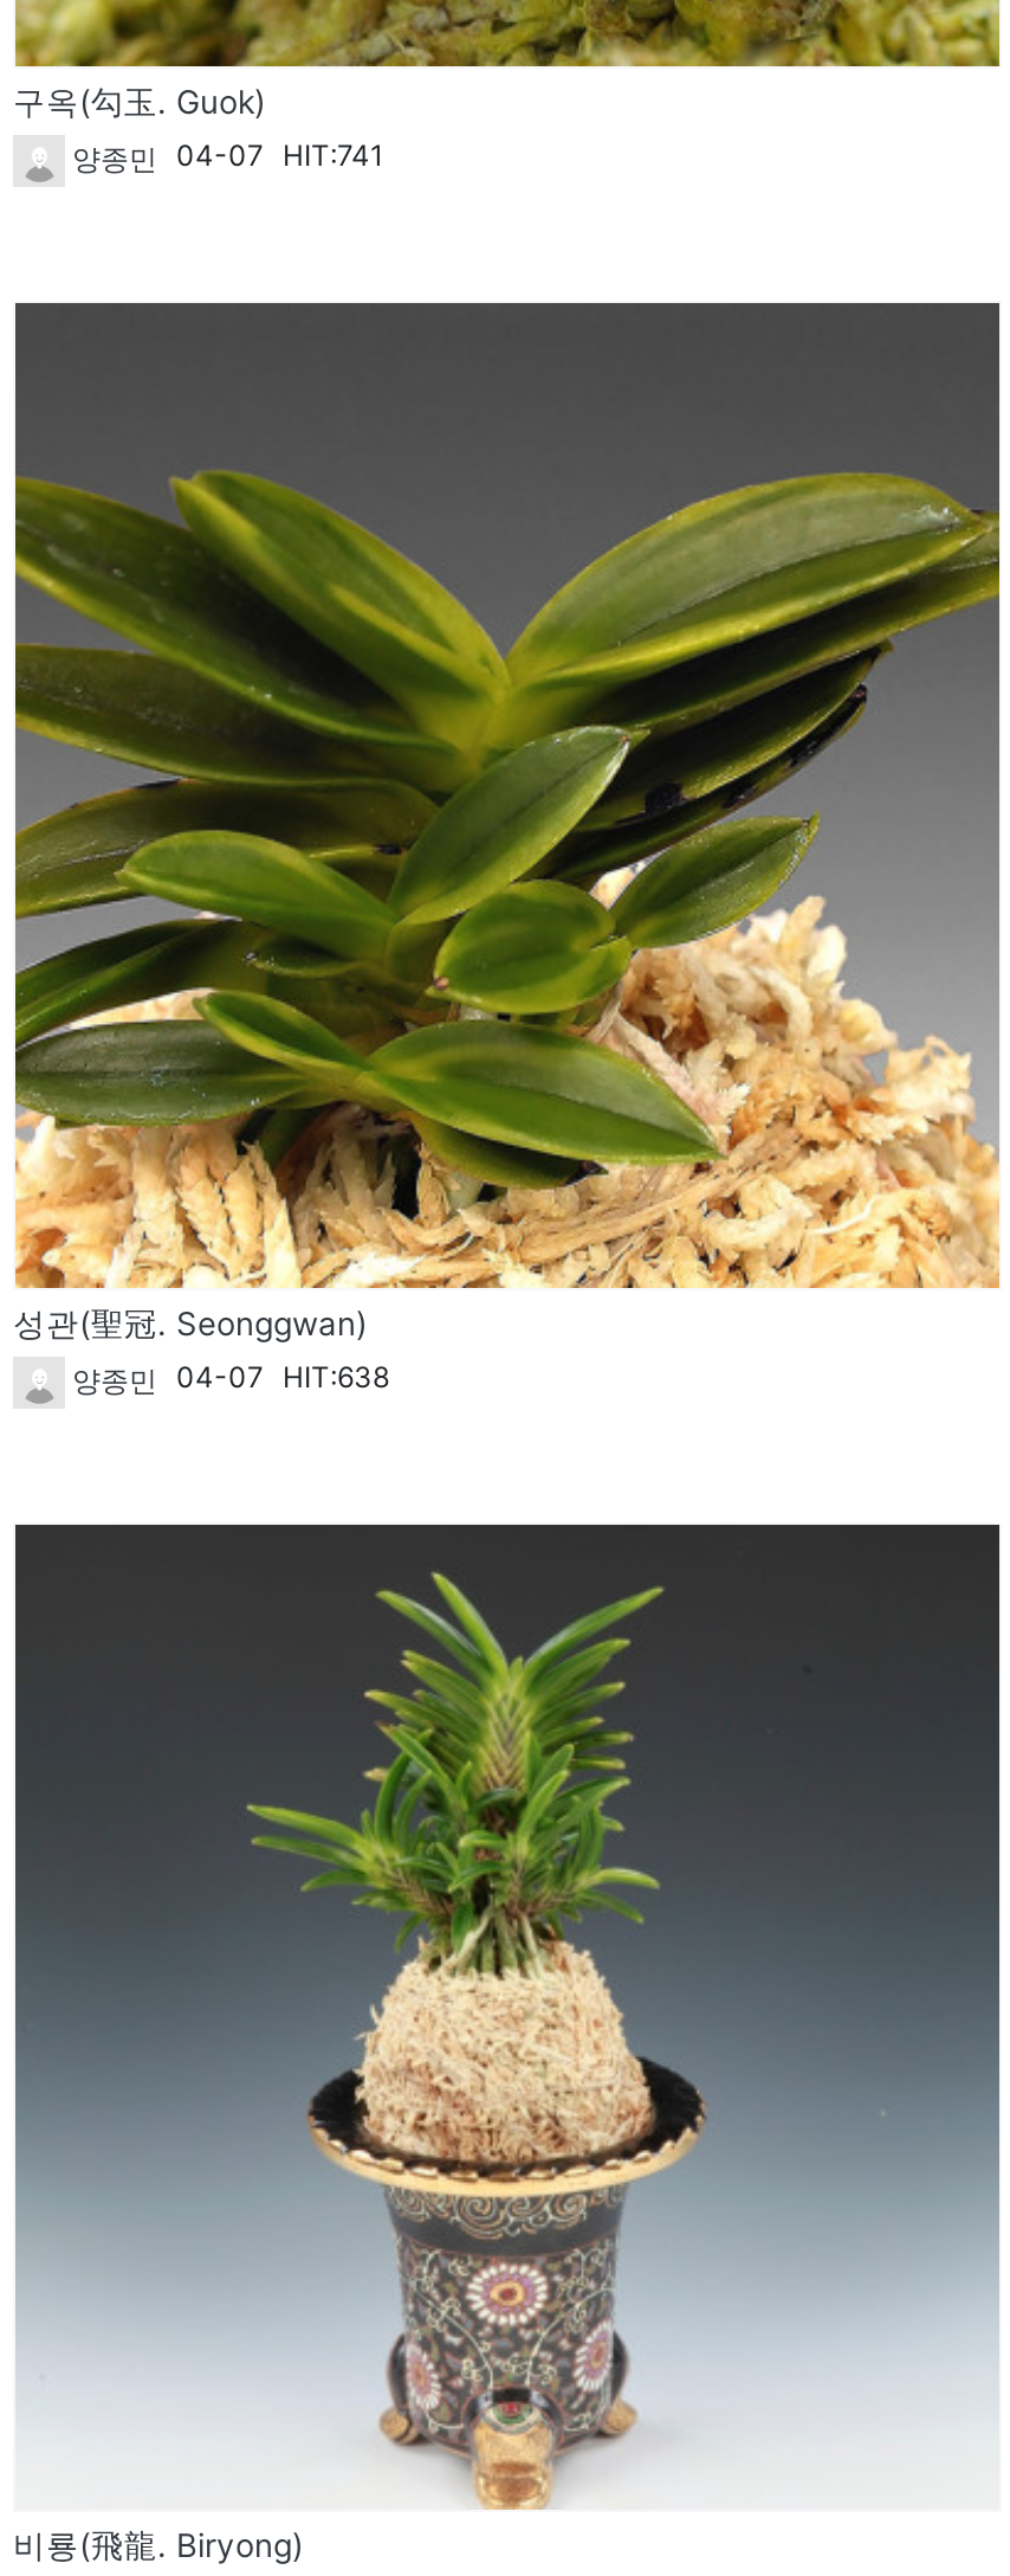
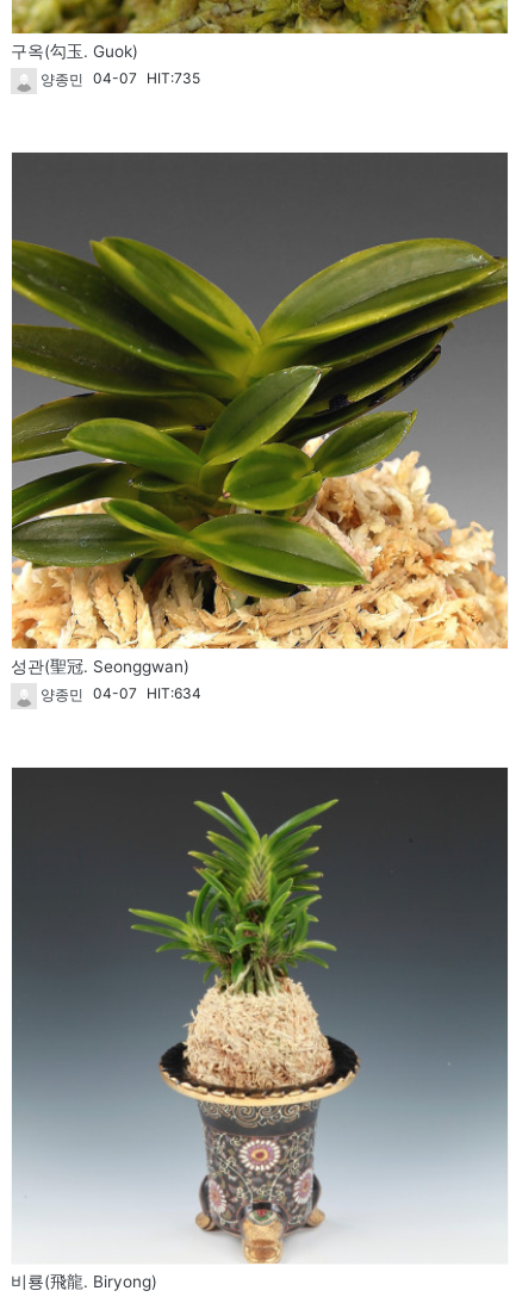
[65,137,384,176] 양종민 04-07 HIT:741 -> [37,69,200,89] 양종민 04-07 HIT:735
[65,1359,389,1398] 양종민 04-07 HIT:638 -> [37,684,201,704] 양종민 04-07 HIT:634

